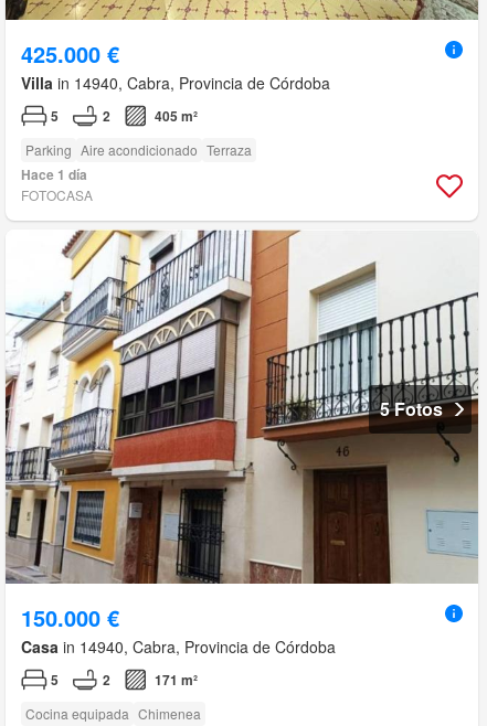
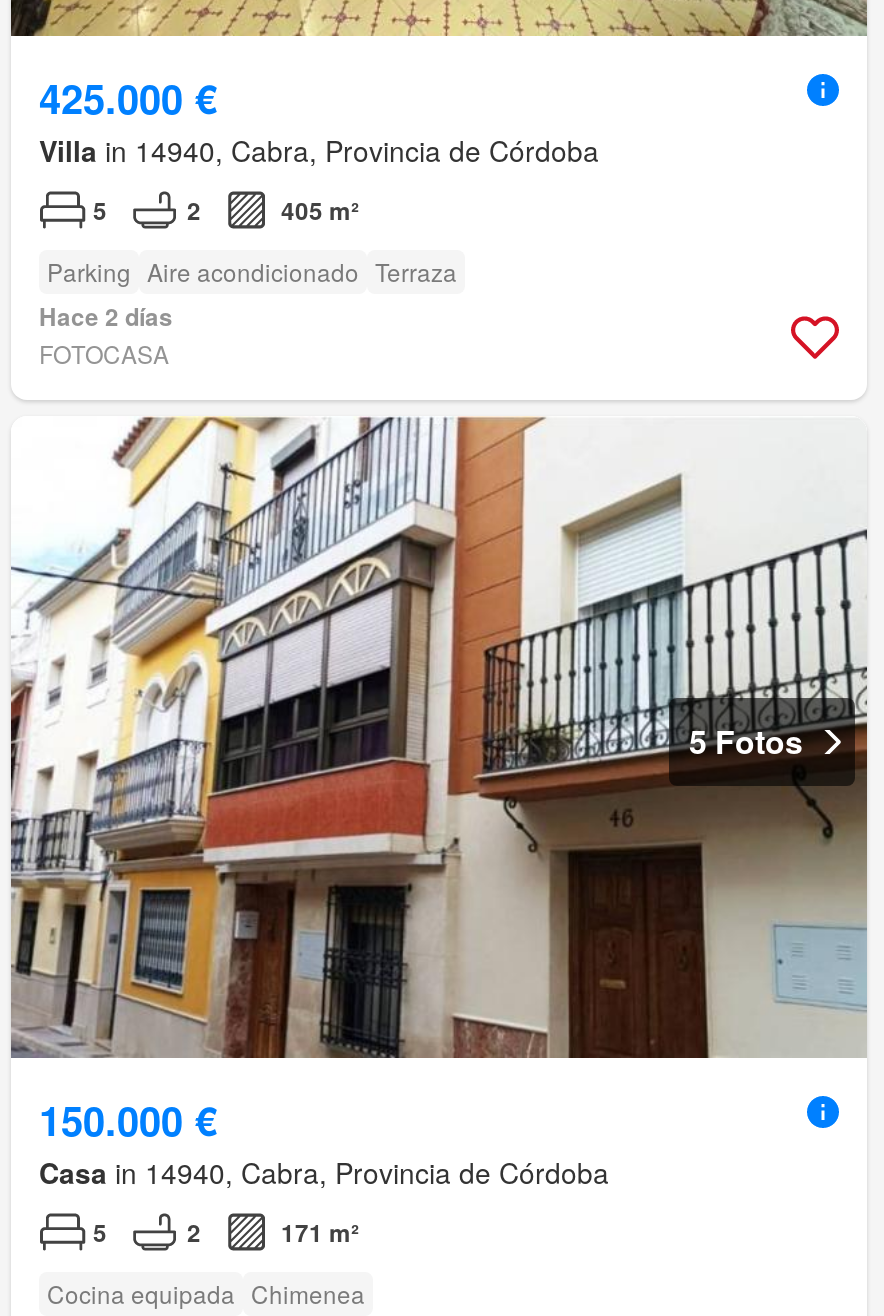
[21,165,87,184] Hace 1 día -> [39,298,173,334] Hace 2 días

